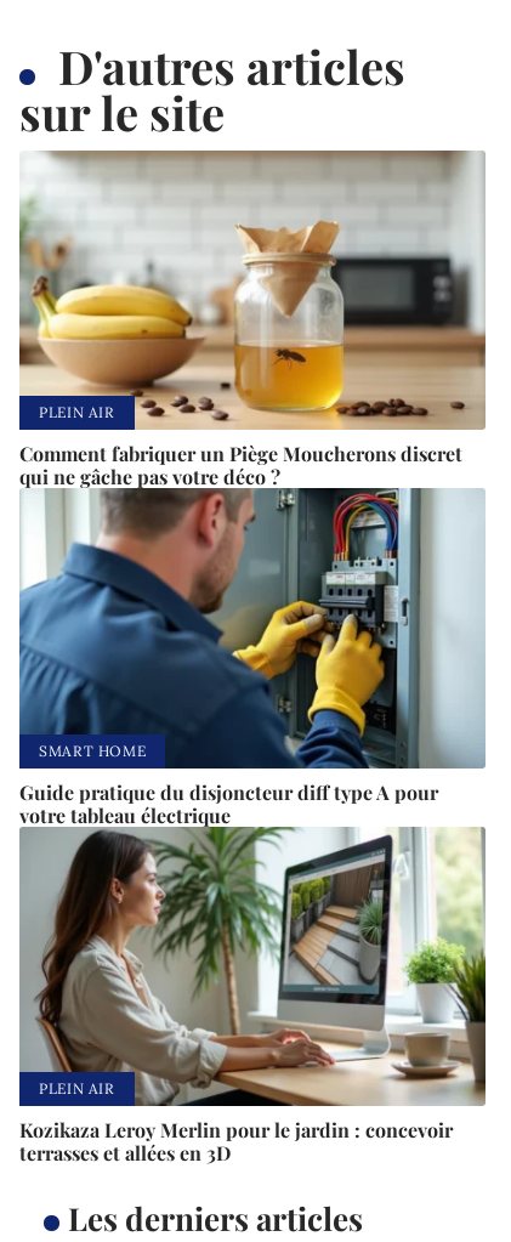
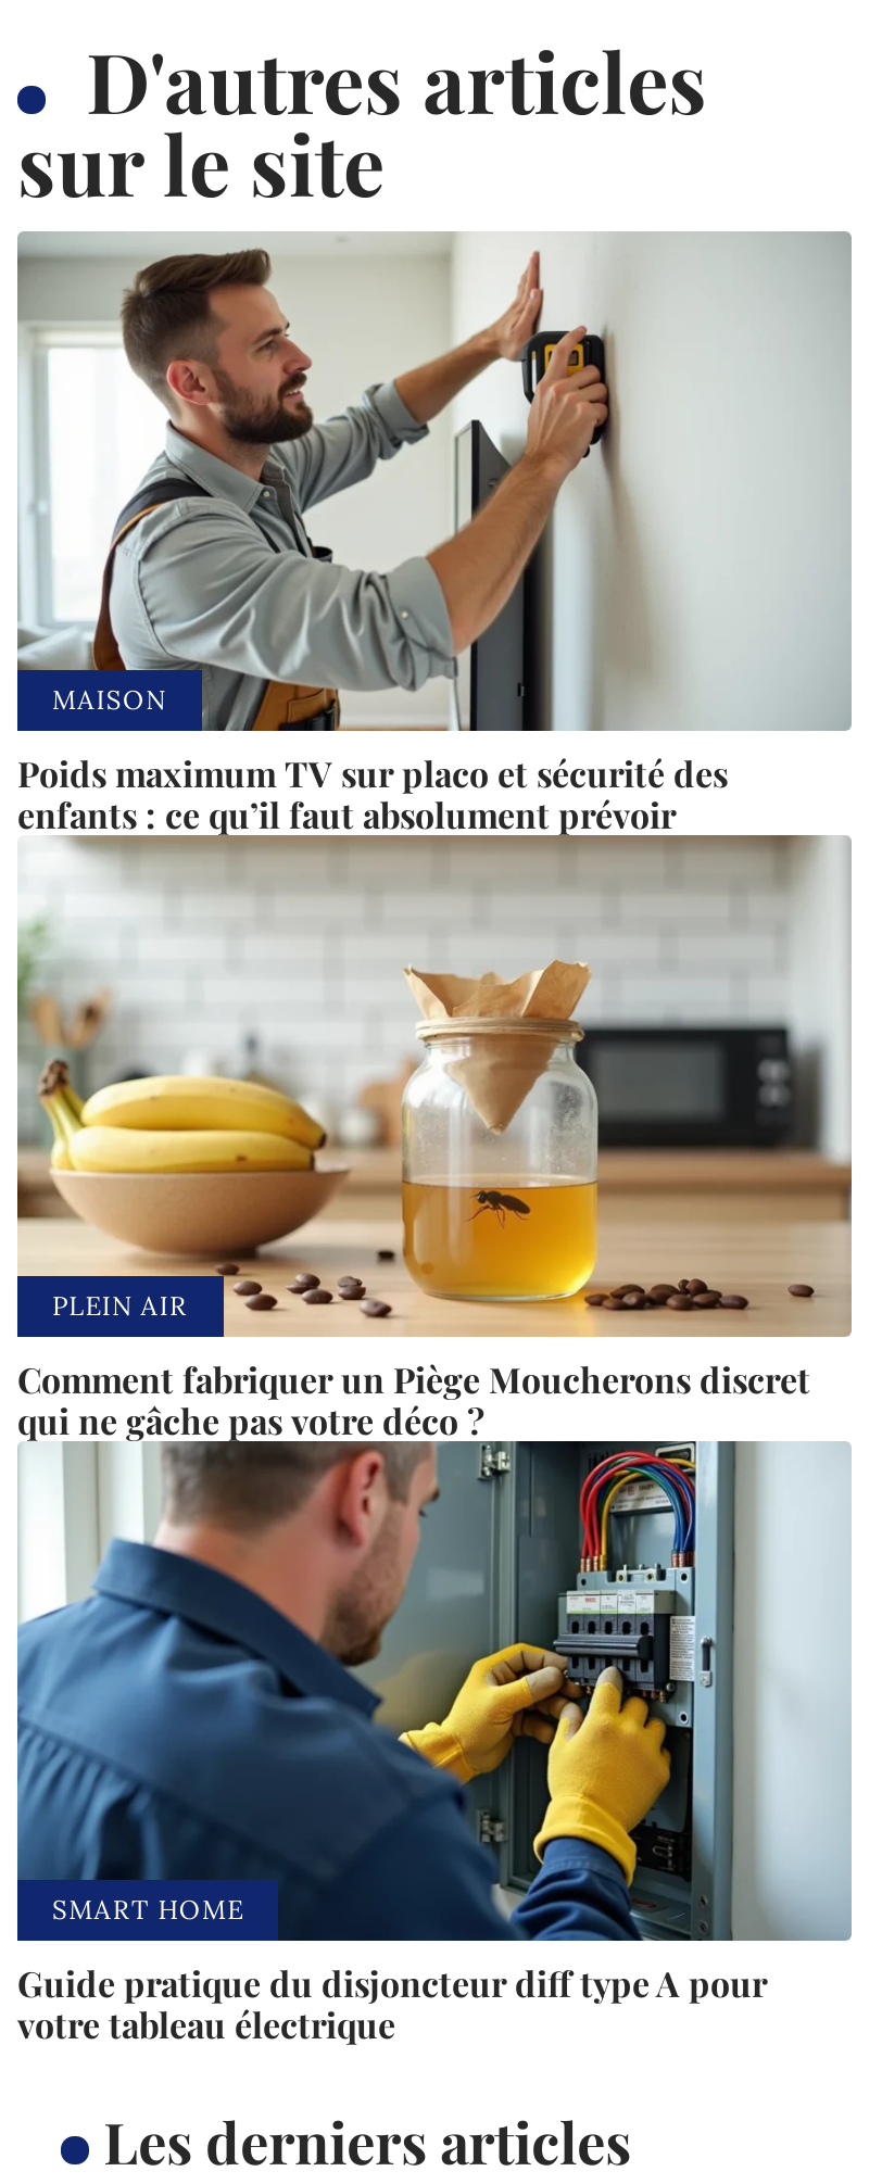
moved [17,149,488,827] -> [13,833,856,2047]: [image] | PLEIN AIR | Comment fabriquer un Piège Moucherons discret | qui ne gâche pas votre déco ? | SMART HOME | Guide pratique du disjoncteur diff type A pour | votre tableau électrique
none -> [15,231,852,838] [image] | MAISON | Poids maximum TV sur placo et sécurité des | enfants : ce qu’il faut absolument prévoir
[19,826,487,1165] [image] | PLEIN AIR | Kozikaza Leroy Merlin pour le jardin : concevoir | terrasses et allées en 3D -> none

